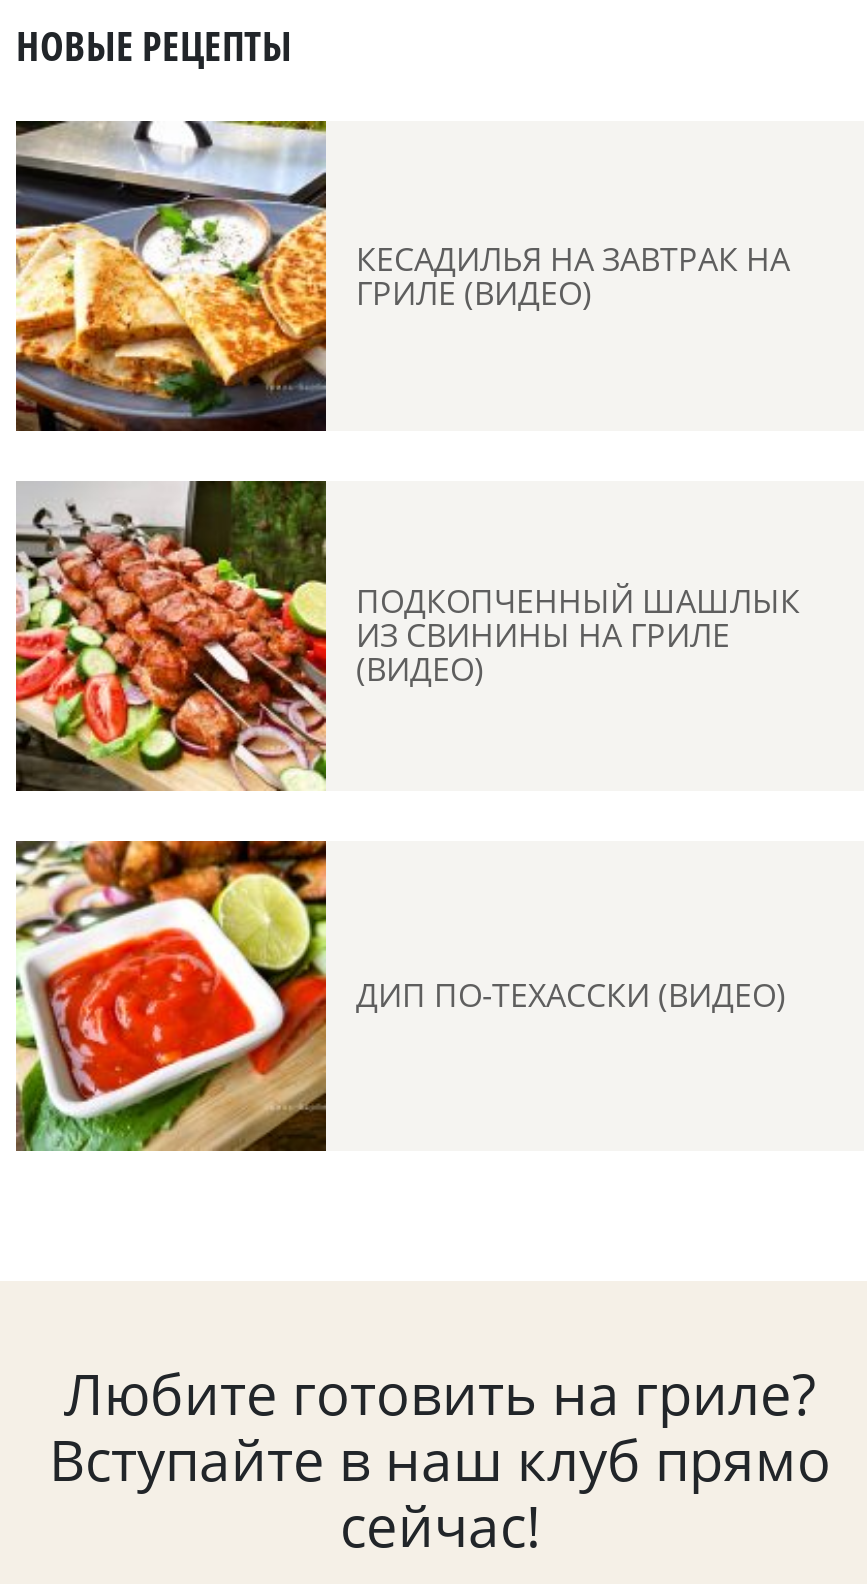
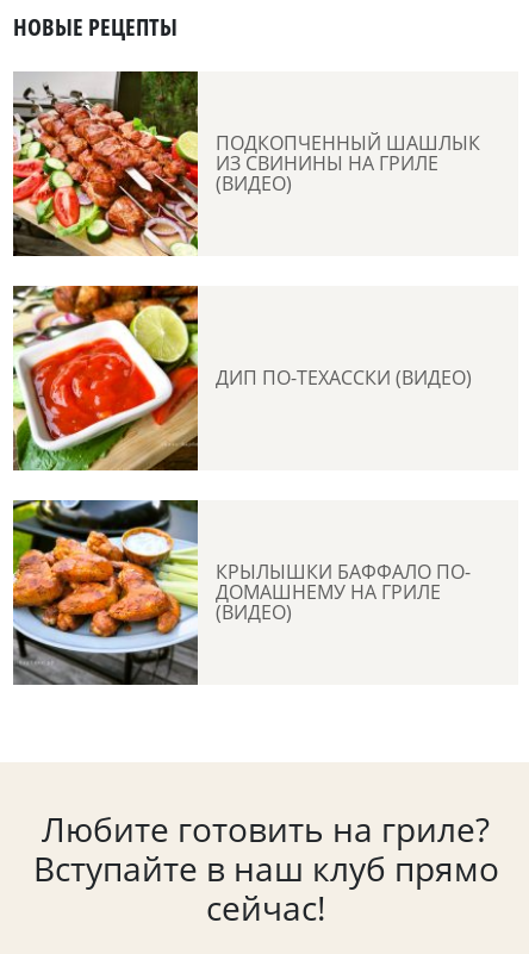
[14,119,790,433] [image] | КЕСАДИЛЬЯ НА ЗАВТРАК НА | ГРИЛЕ (ВИДЕО) -> none
moved [12,479,800,1017] -> [11,70,480,391]: [image] | ПОДКОПЧЕННЫЙ ШАШЛЫК | ИЗ СВИНИНЫ НА ГРИЛЕ | (ВИДЕО) | ДИП ПО-ТЕХАССКИ (ВИДЕО)
none -> [12,499,471,686] [image] | КРЫЛЫШКИ БАФФАЛО ПО- | ДОМАШНЕМУ НА ГРИЛЕ | (ВИДЕО)

